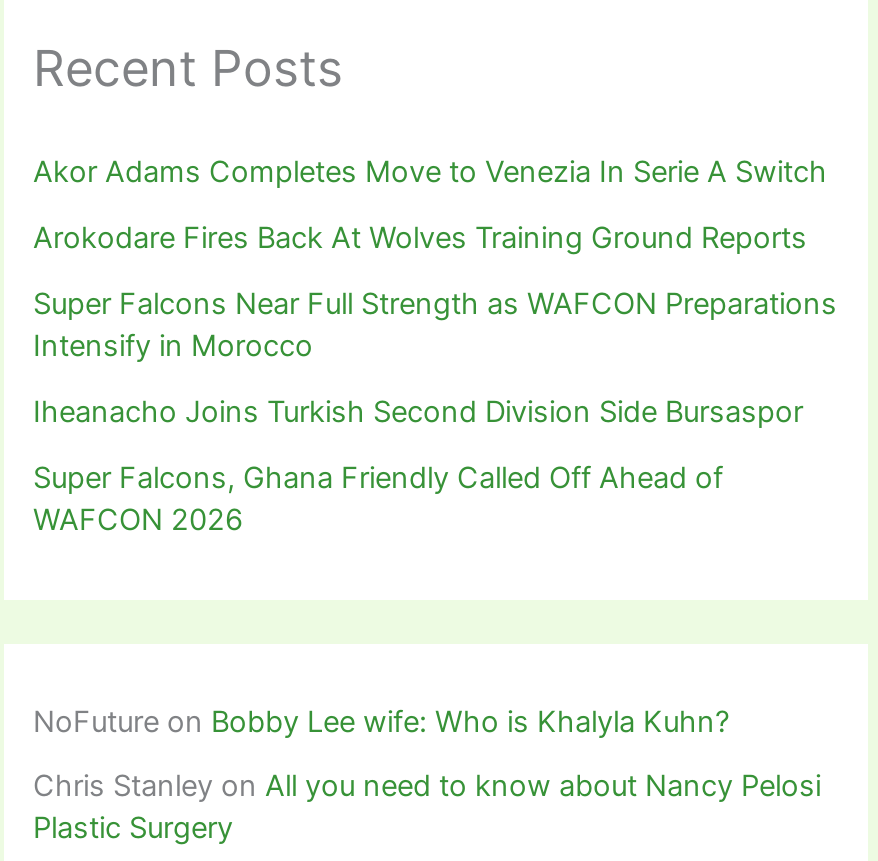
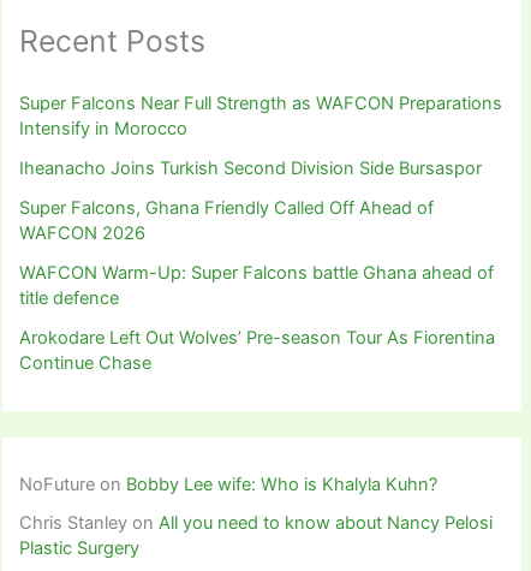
[33,154,827,256] Akor Adams Completes Move to Venezia In Serie A Switch | Arokodare Fires Back At Wolves Training Ground Reports -> none
moved [33,286,837,538] -> [20,93,503,244]: Super Falcons Near Full Strength as WAFCON Preparations | Intensify in Morocco | Iheanacho Joins Turkish Second Division Side Bursaspor | Super Falcons, Ghana Friendly Called Off Ahead of | WAFCON 2026
none -> [20,262,496,374] WAFCON Warm-Up: Super Falcons battle Ghana ahead of | title defence | Arokodare Left Out Wolves’ Pre-season Tour As Fiorentina | Continue Chase

